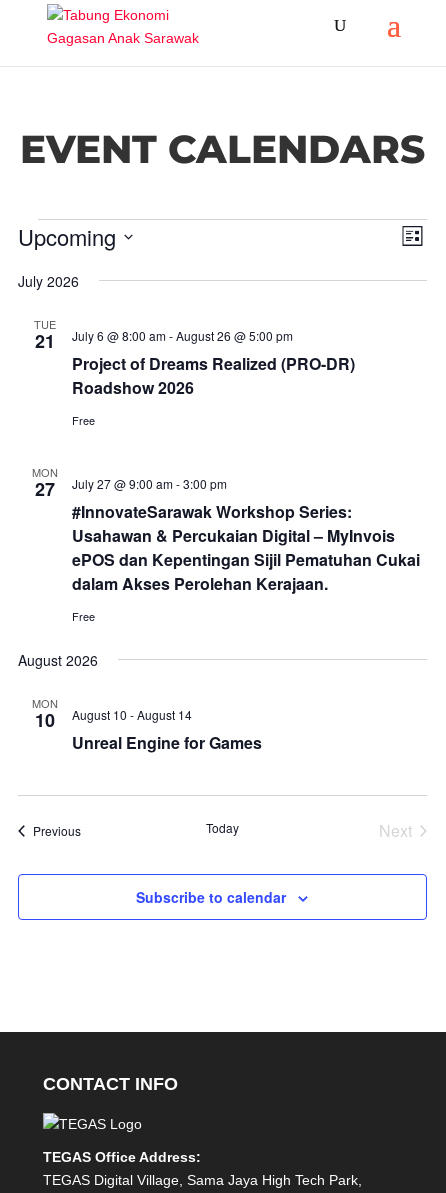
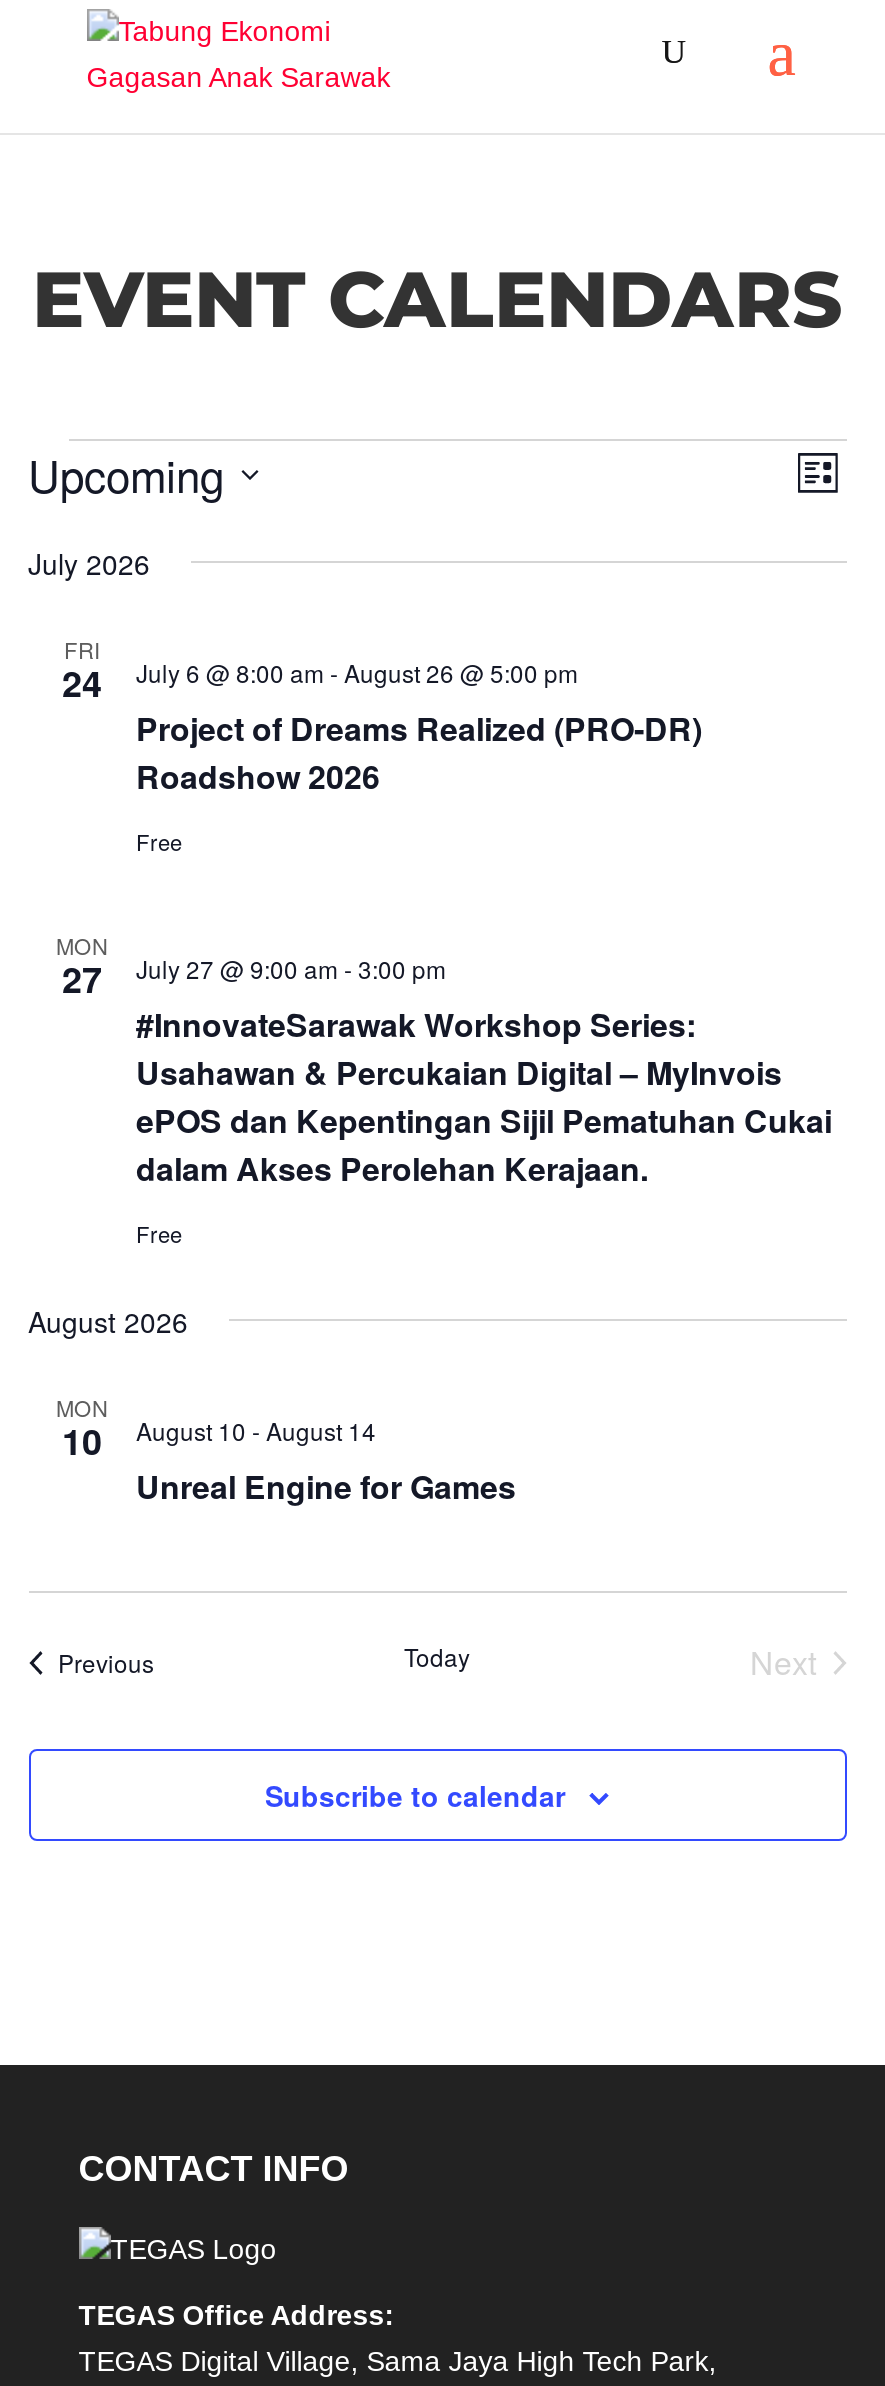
[33,316,55,354] TUE | 21 -> [62,633,102,709] FRI | 24

